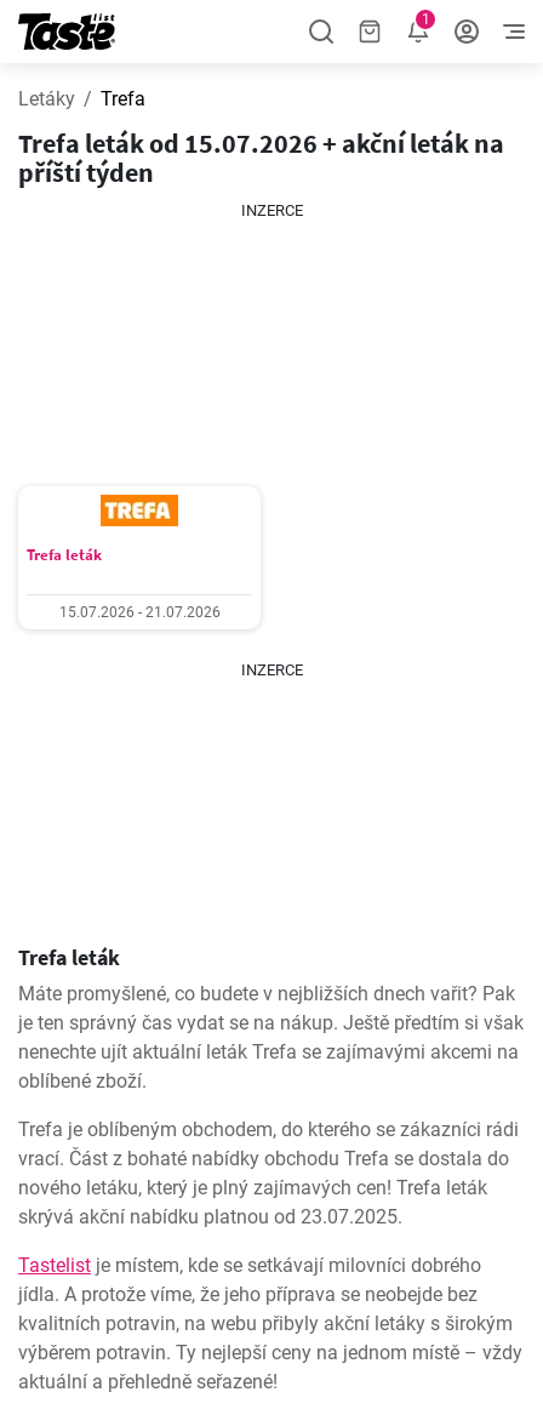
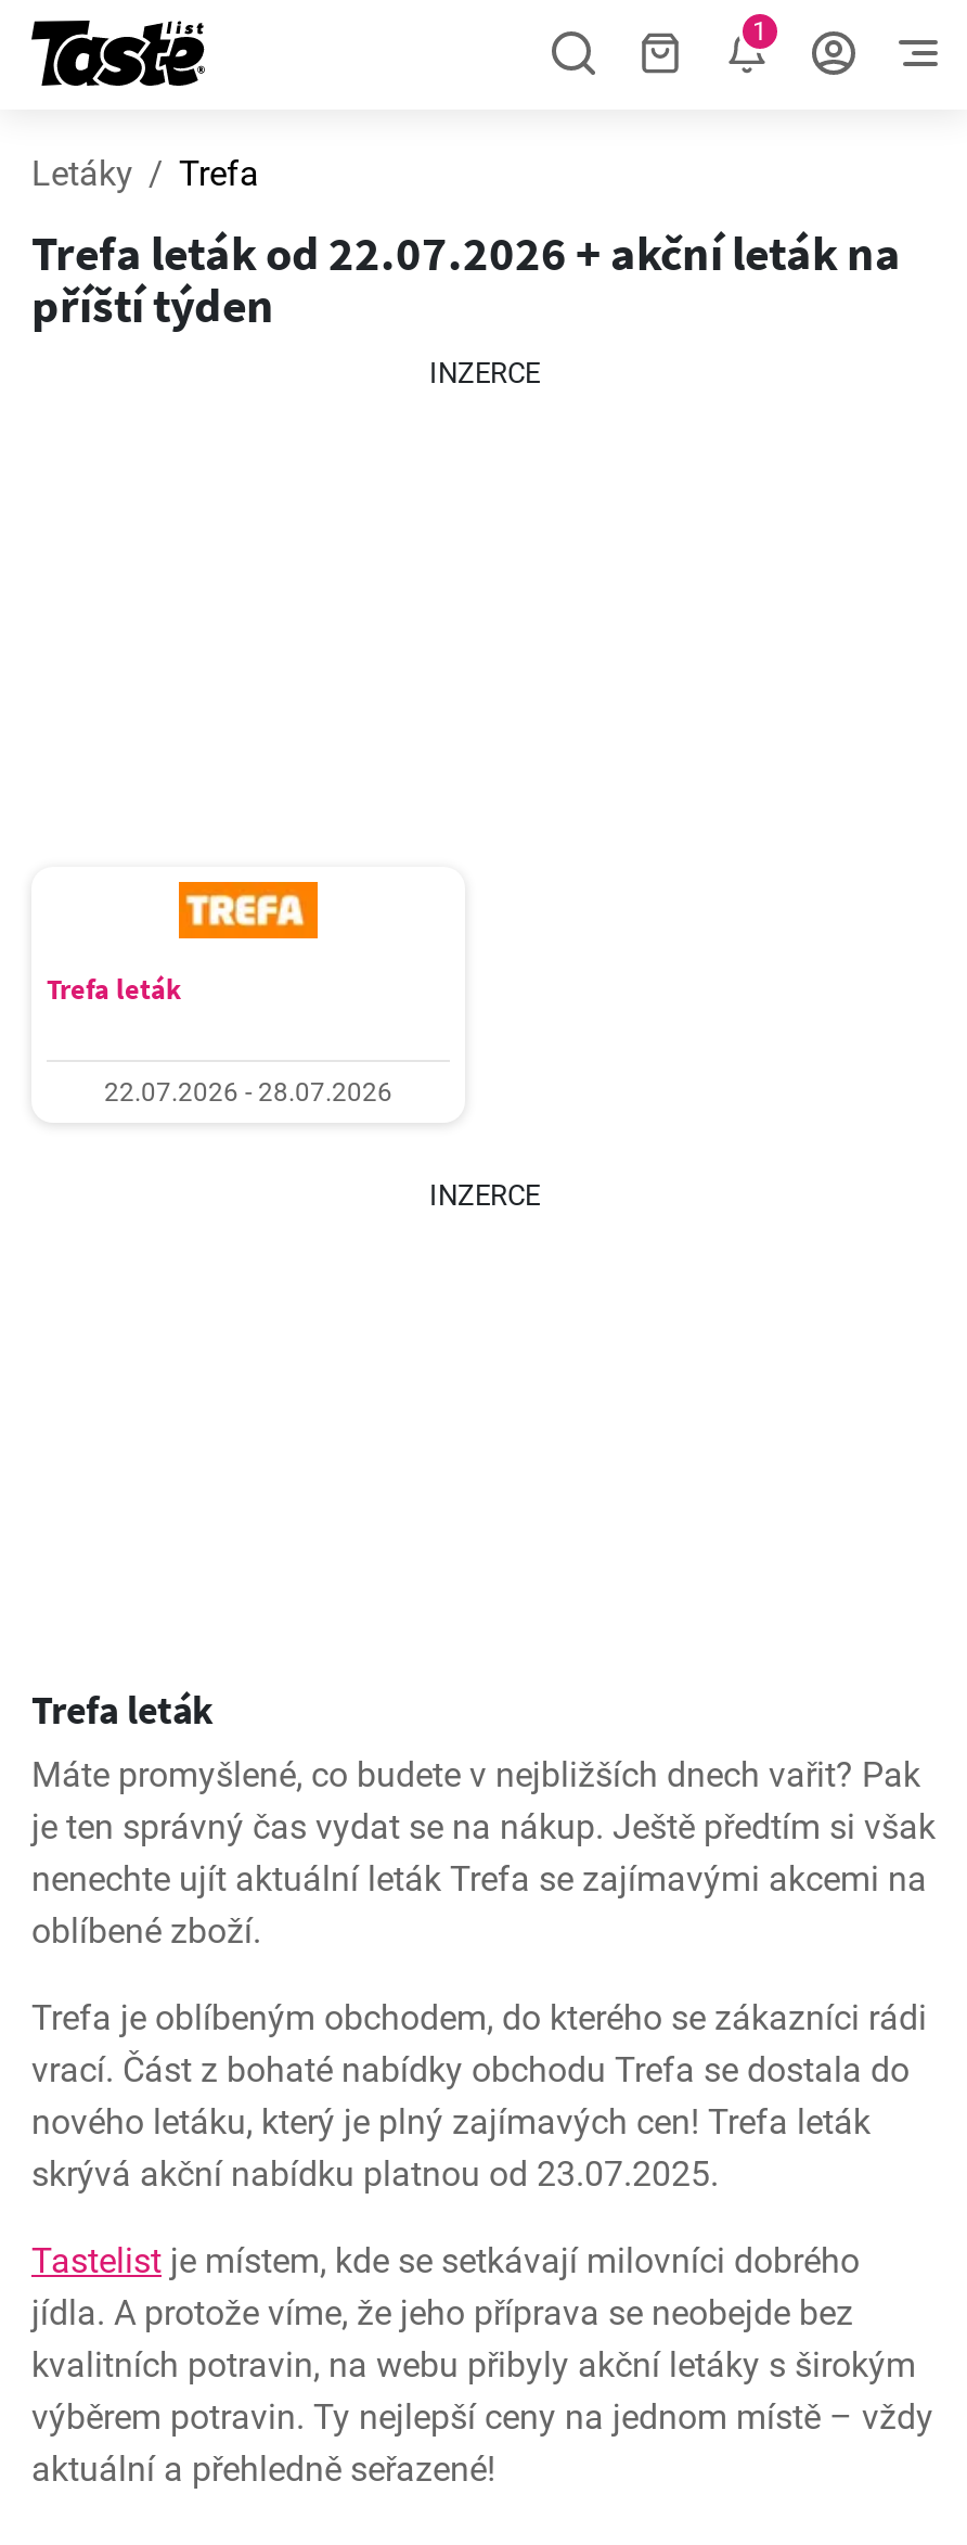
[18,126,504,160] Trefa leták od 15.07.2026 + akční leták na -> [31,222,901,283] Trefa leták od 22.07.2026 + akční leták na
[59,604,220,621] 15.07.2026 - 21.07.2026 -> [104,1077,392,1108] 22.07.2026 - 28.07.2026

